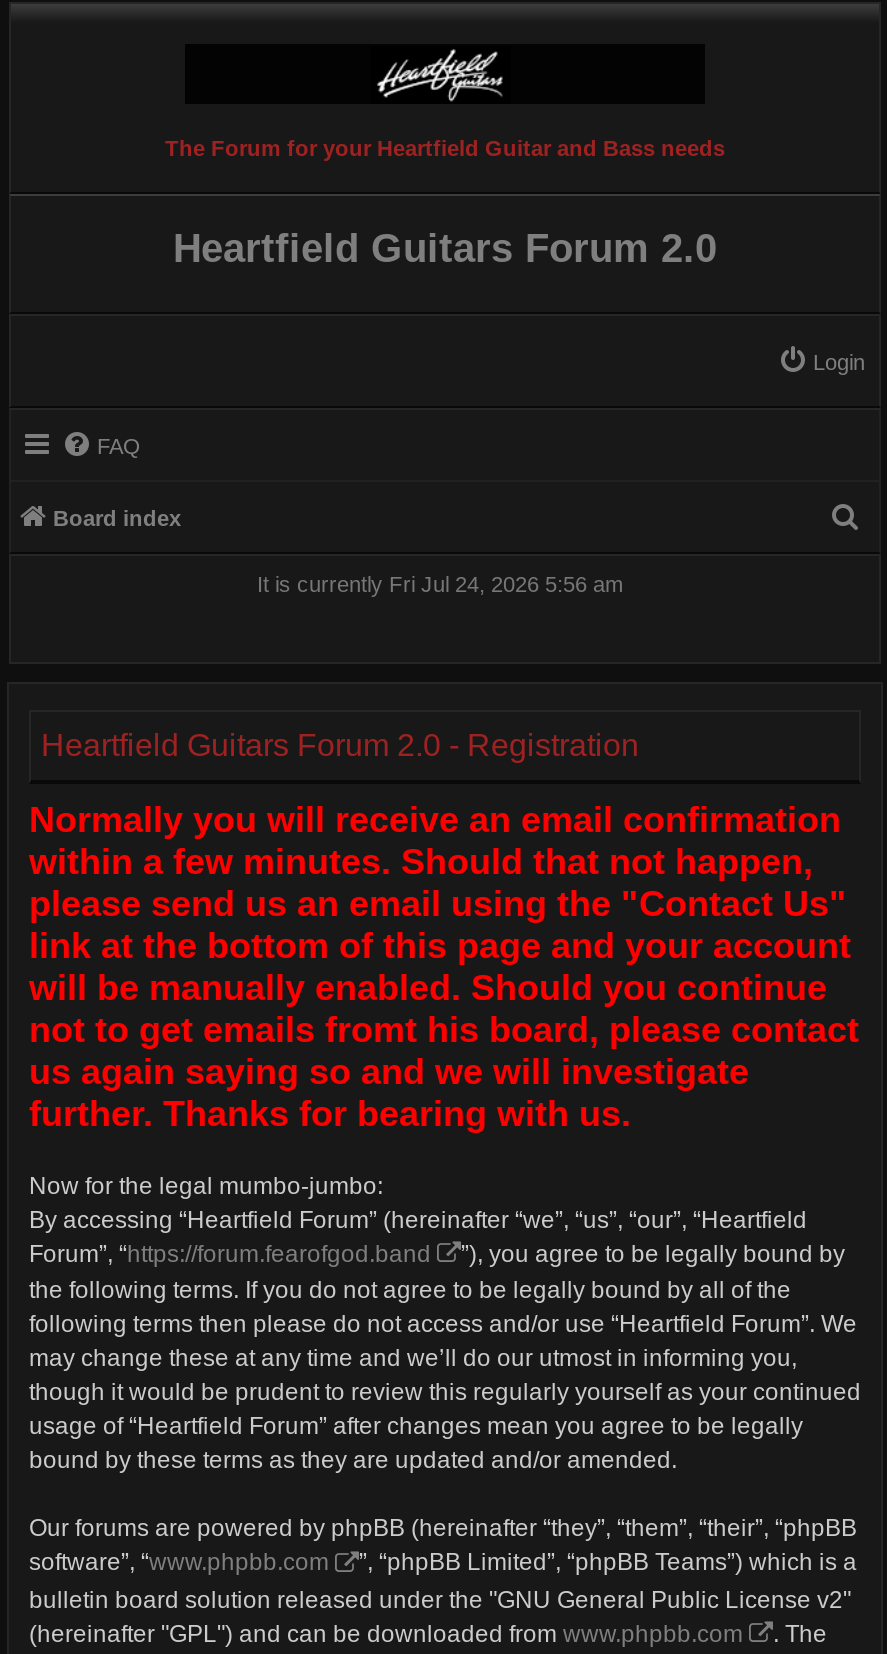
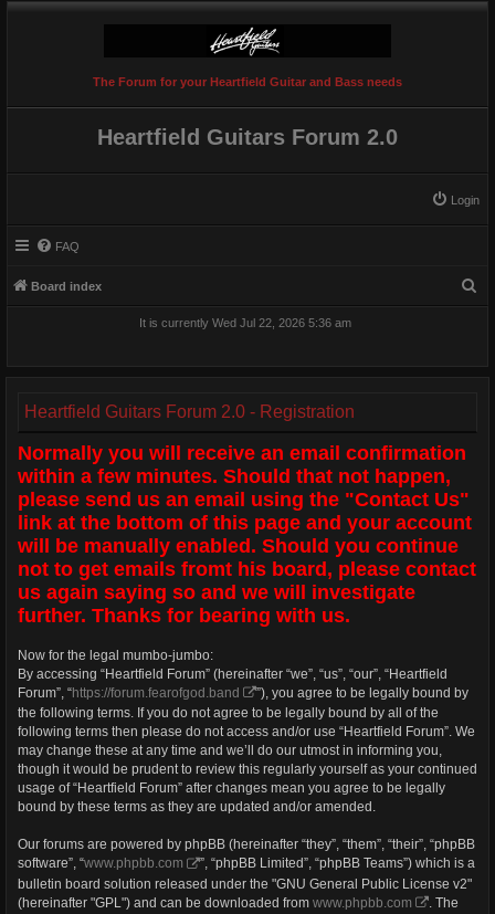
[257,572,623,596] It is currently Fri Jul 24, 2026 5:56 am -> [139,316,351,329] It is currently Wed Jul 22, 2026 5:36 am

